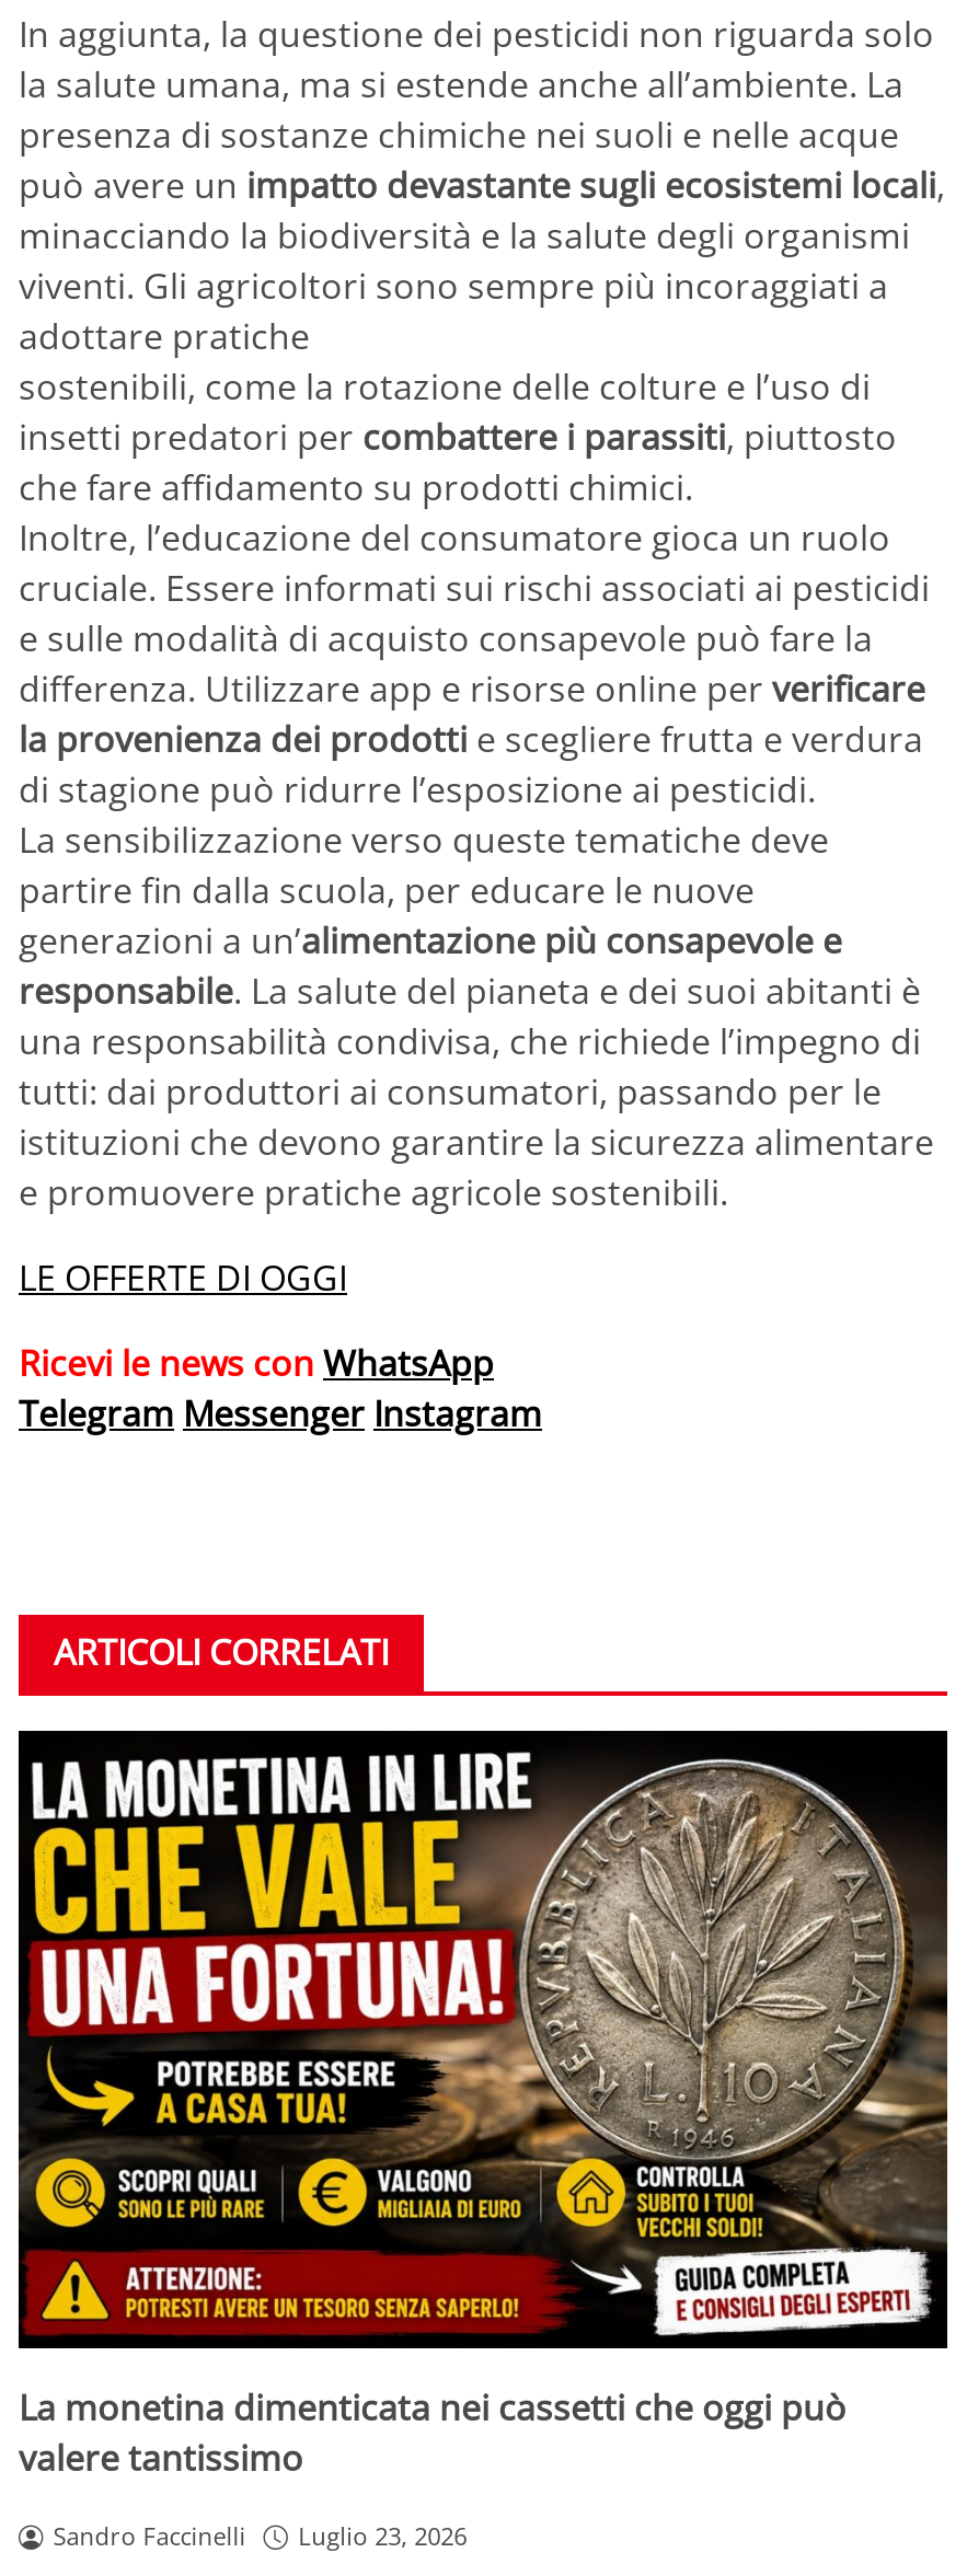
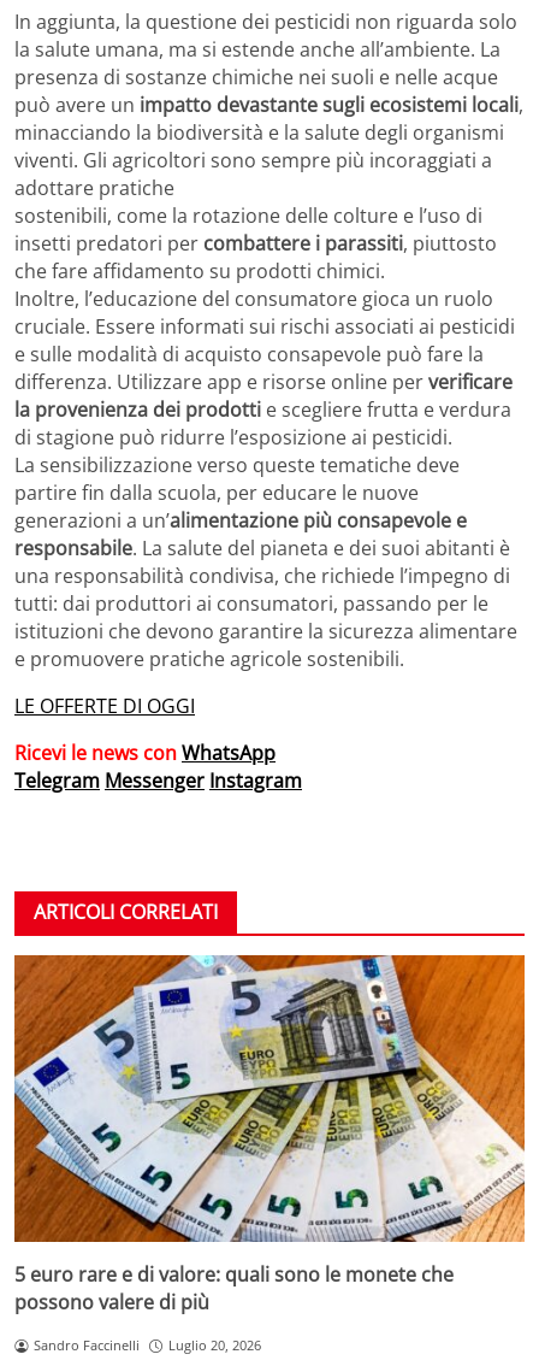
[16,1729,949,2483] [image] | La monetina dimenticata nei cassetti che oggi può | valere tantissimo -> [13,954,526,1316] [image] | 5 euro rare e di valore: quali sono le monete che | possono valere di più
[53,2520,467,2553] Sandro Faccinelli Luglio 23, 2026 -> [33,1336,261,1354] Sandro Faccinelli Luglio 20, 2026

